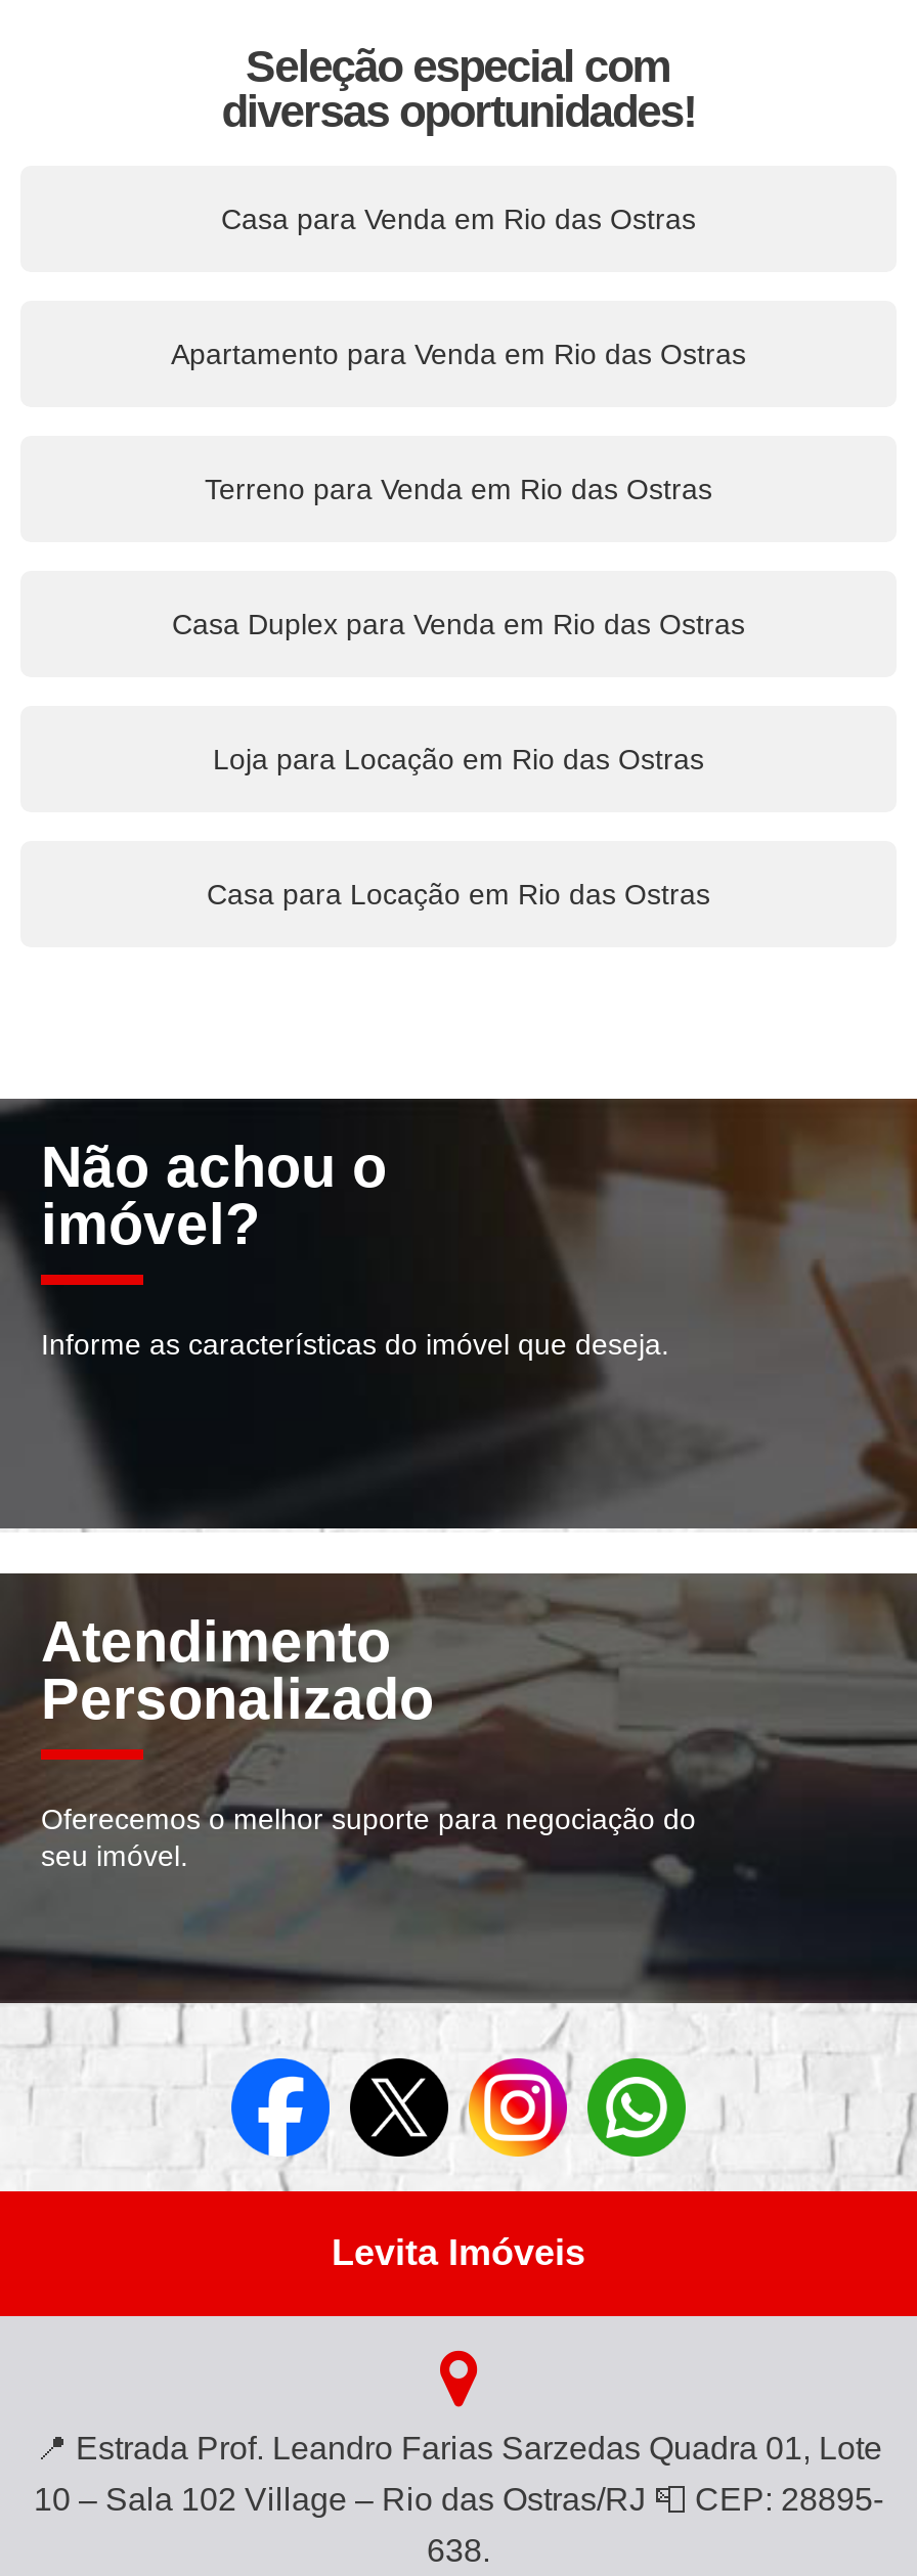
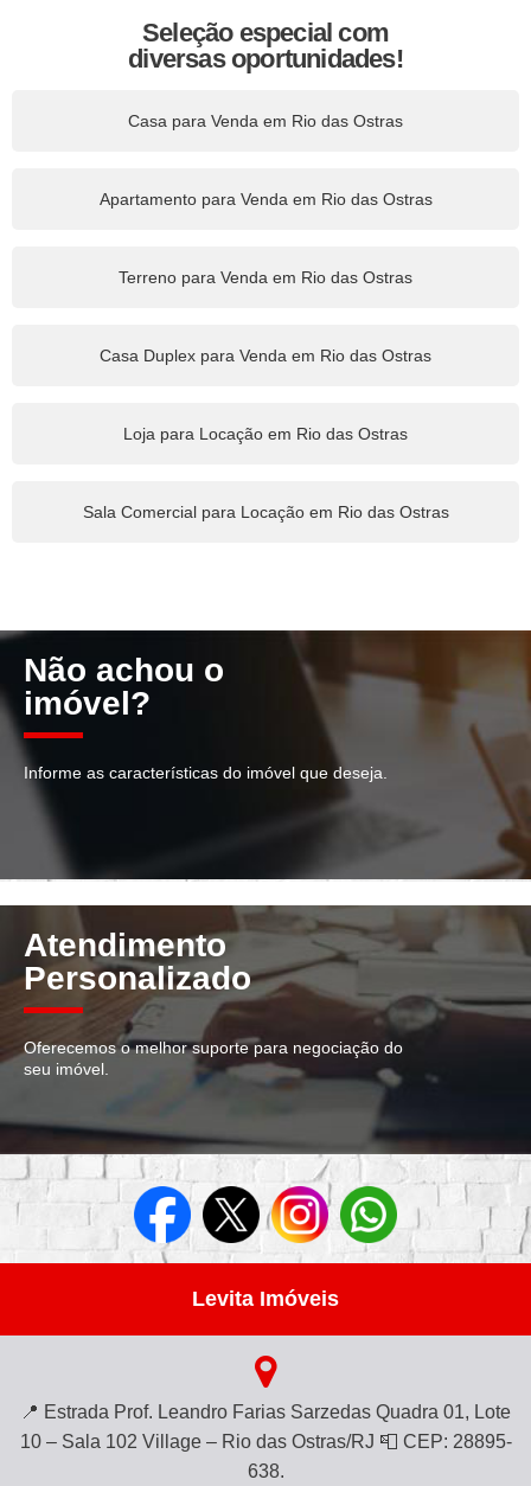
[207,877,710,910] Casa para Locação em Rio das Ostras -> [82,502,449,521] Sala Comercial para Locação em Rio das Ostras

